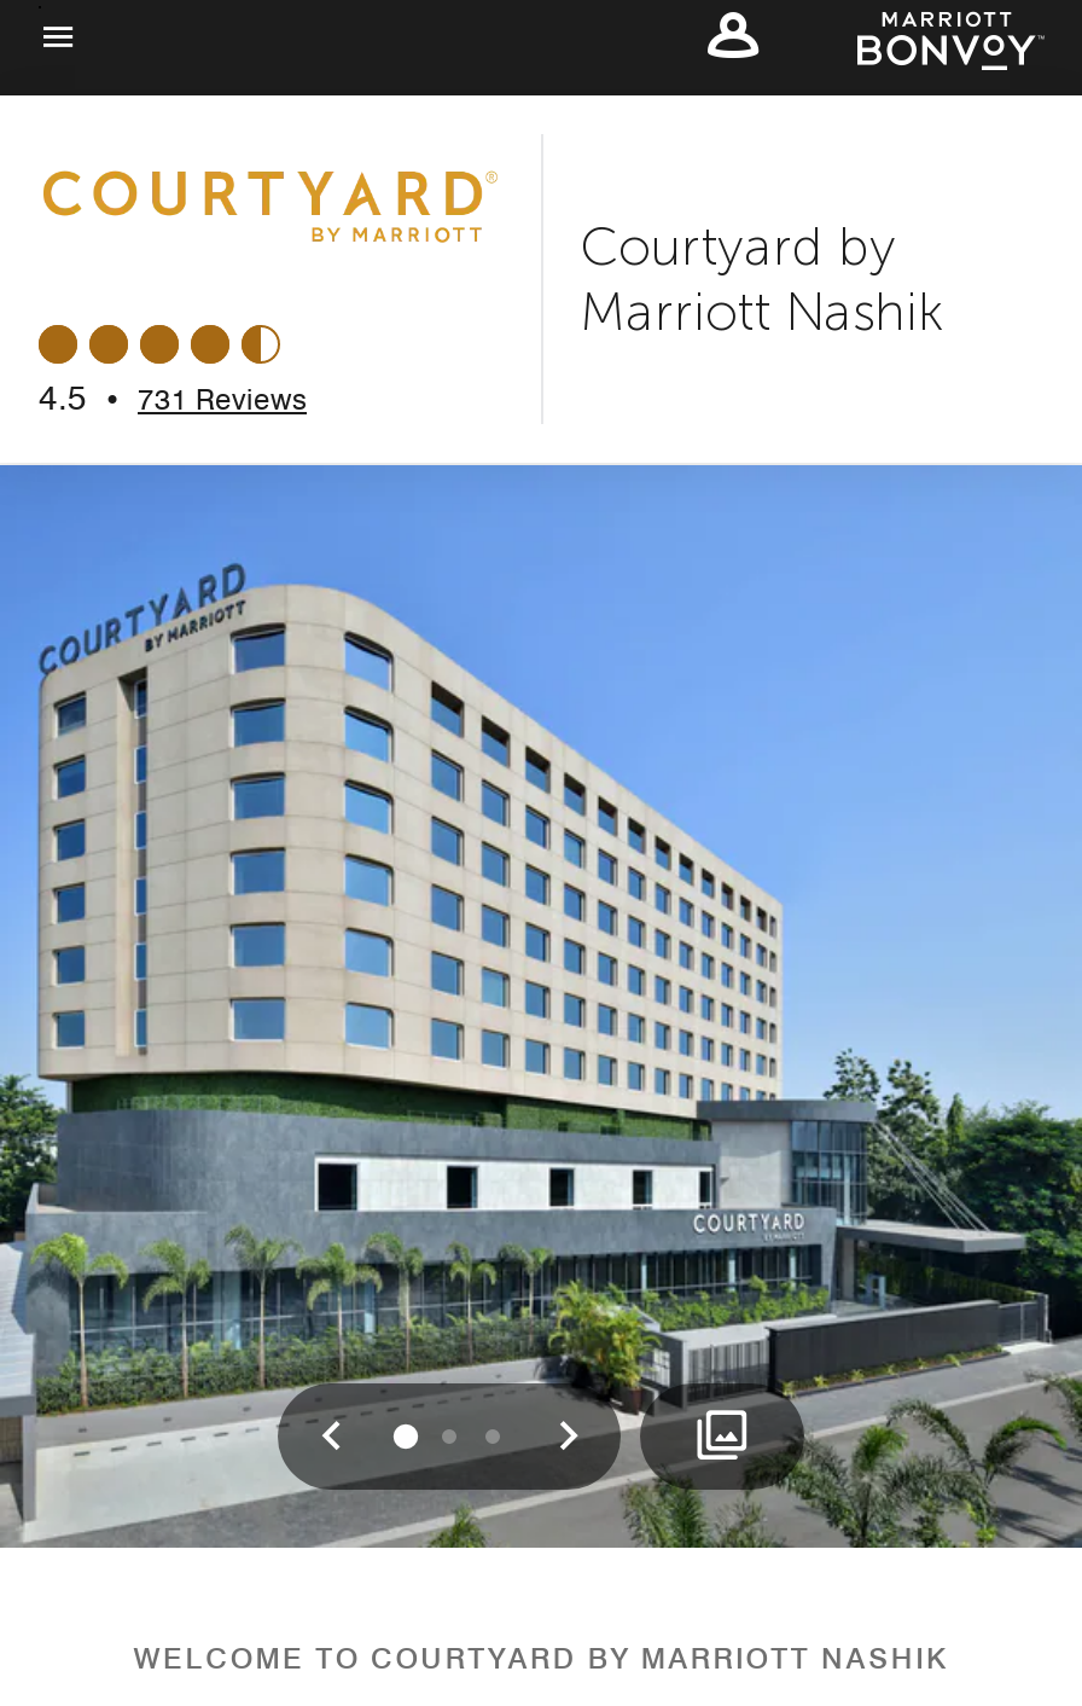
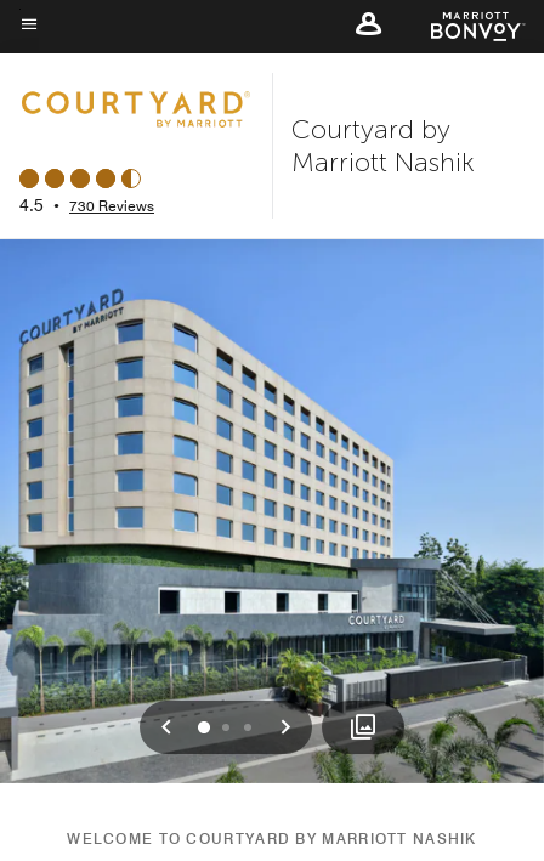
[39,378,307,417] 4.5 • 731 Reviews -> [19,196,154,215] 4.5 • 730 Reviews

